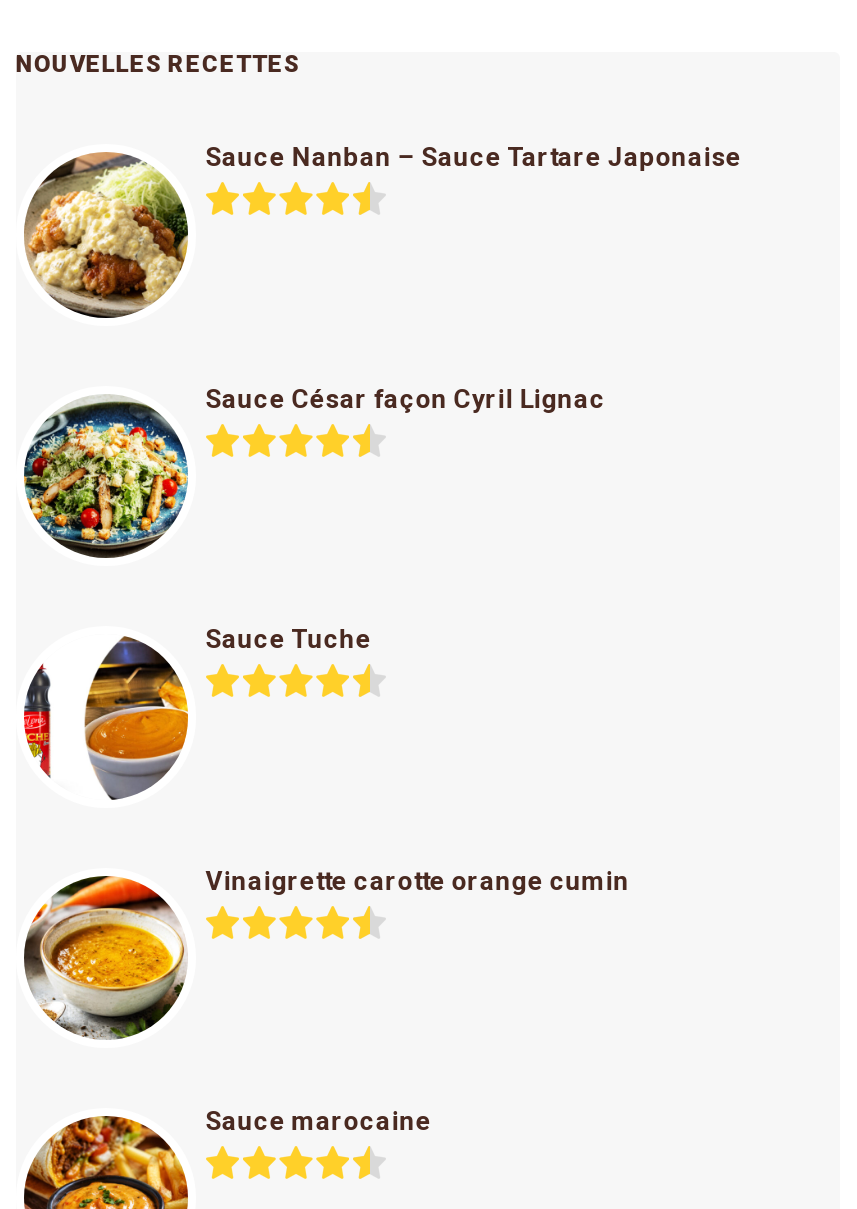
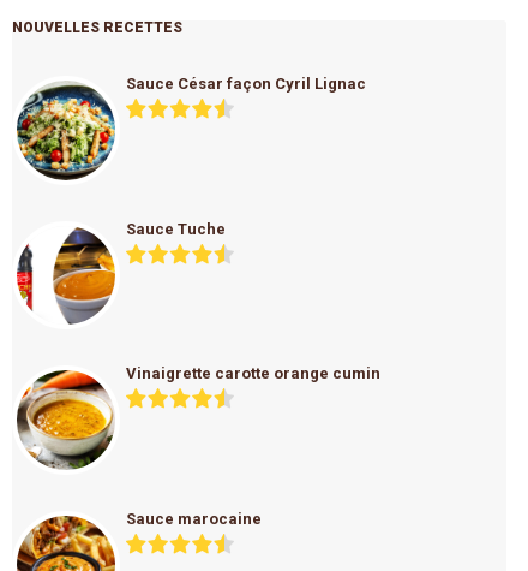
[22,143,741,318] [image] | Sauce Nanban – Sauce Tartare Japonaise -> none

